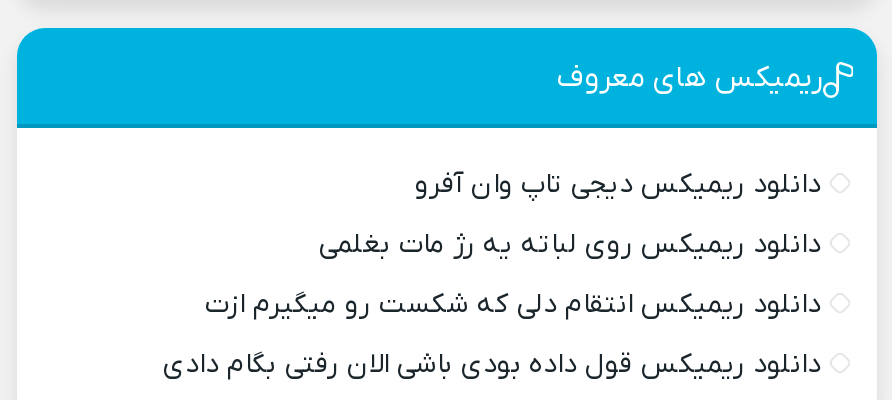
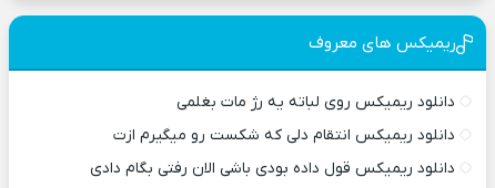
[415,167,821,205] دانلود ریمیکس ديجی تاپ وان آفرو -> none

